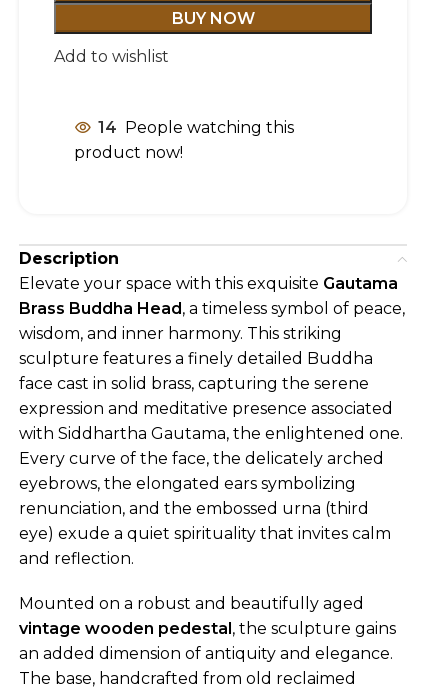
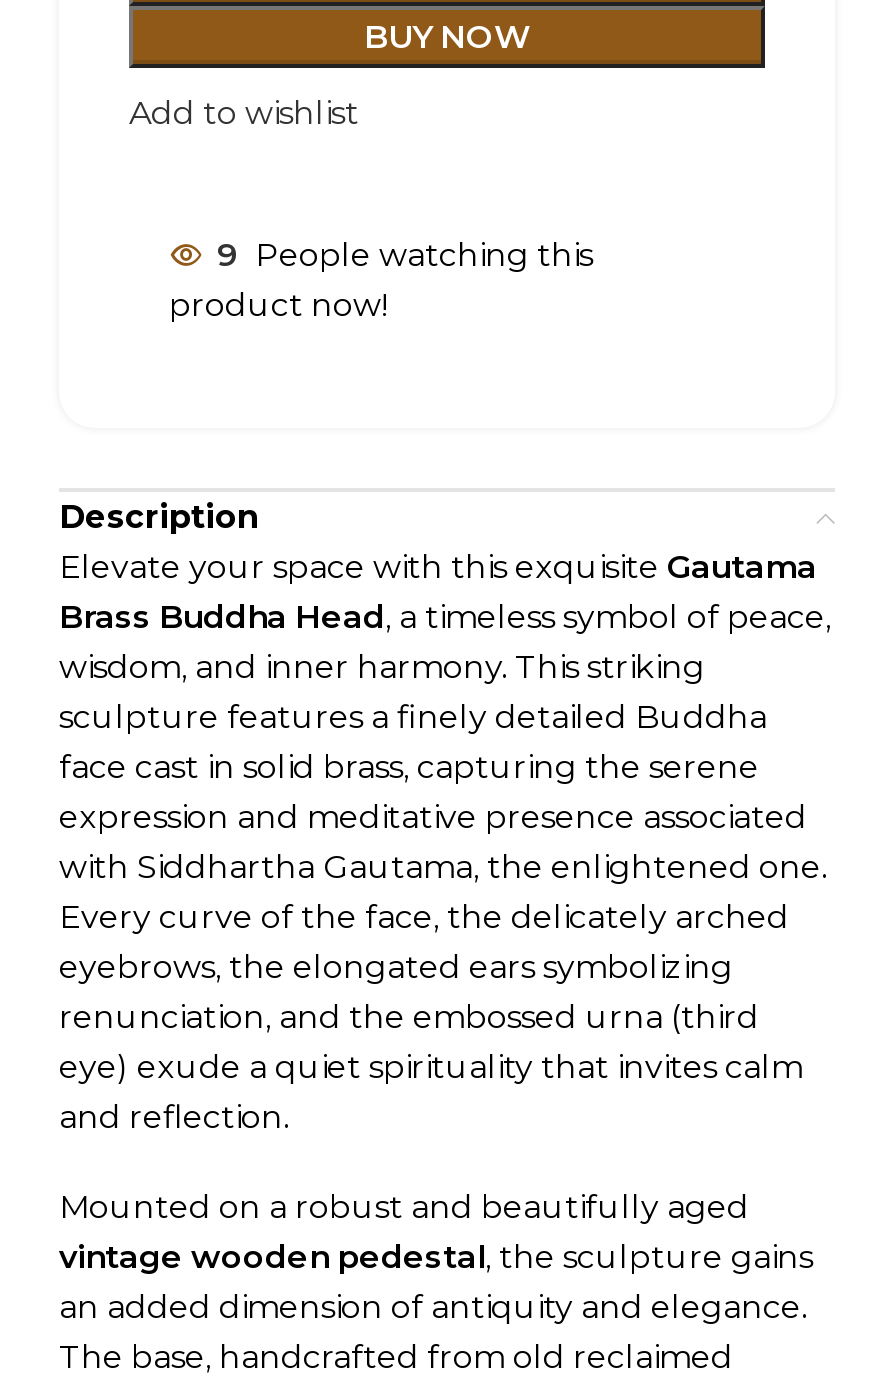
[98,118,294,137] 14 People watching this -> [217,236,593,274] 9 People watching this

